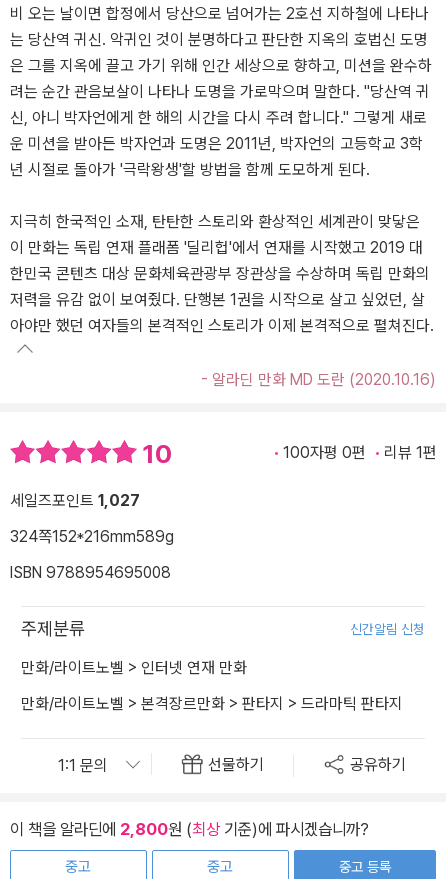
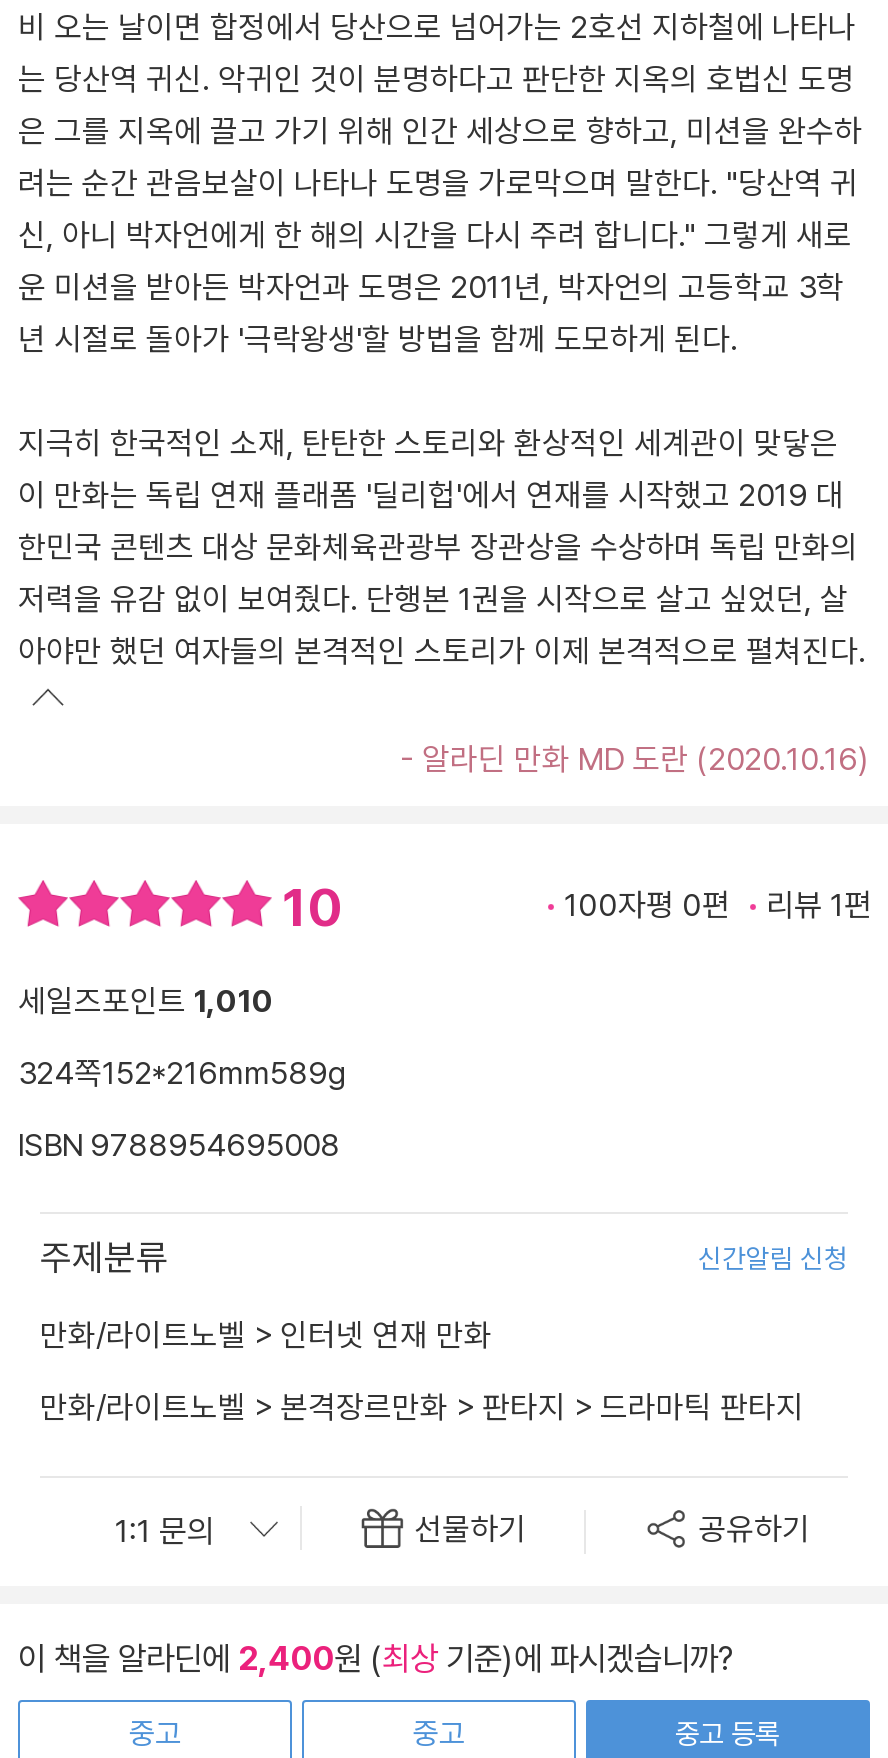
[10,491,140,510] 세일즈포인트 1,027 -> [18,983,274,1021] 세일즈포인트 1,010
[10,819,369,839] 이 책을 알라딘에 2,800원 (최상 기준)에 파시겠습니까? -> [18,1639,736,1679] 이 책을 알라딘에 2,400원 (최상 기준)에 파시겠습니까?

